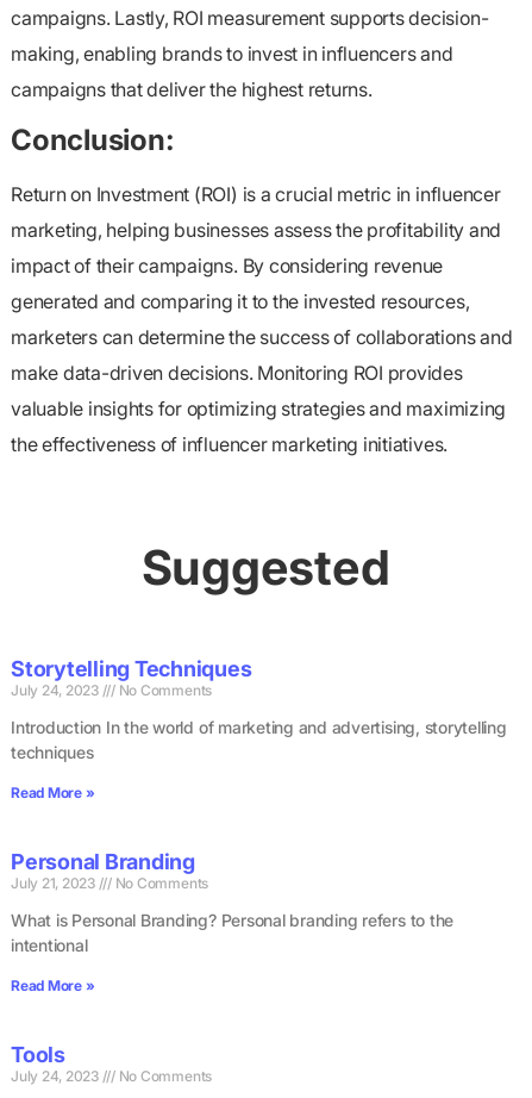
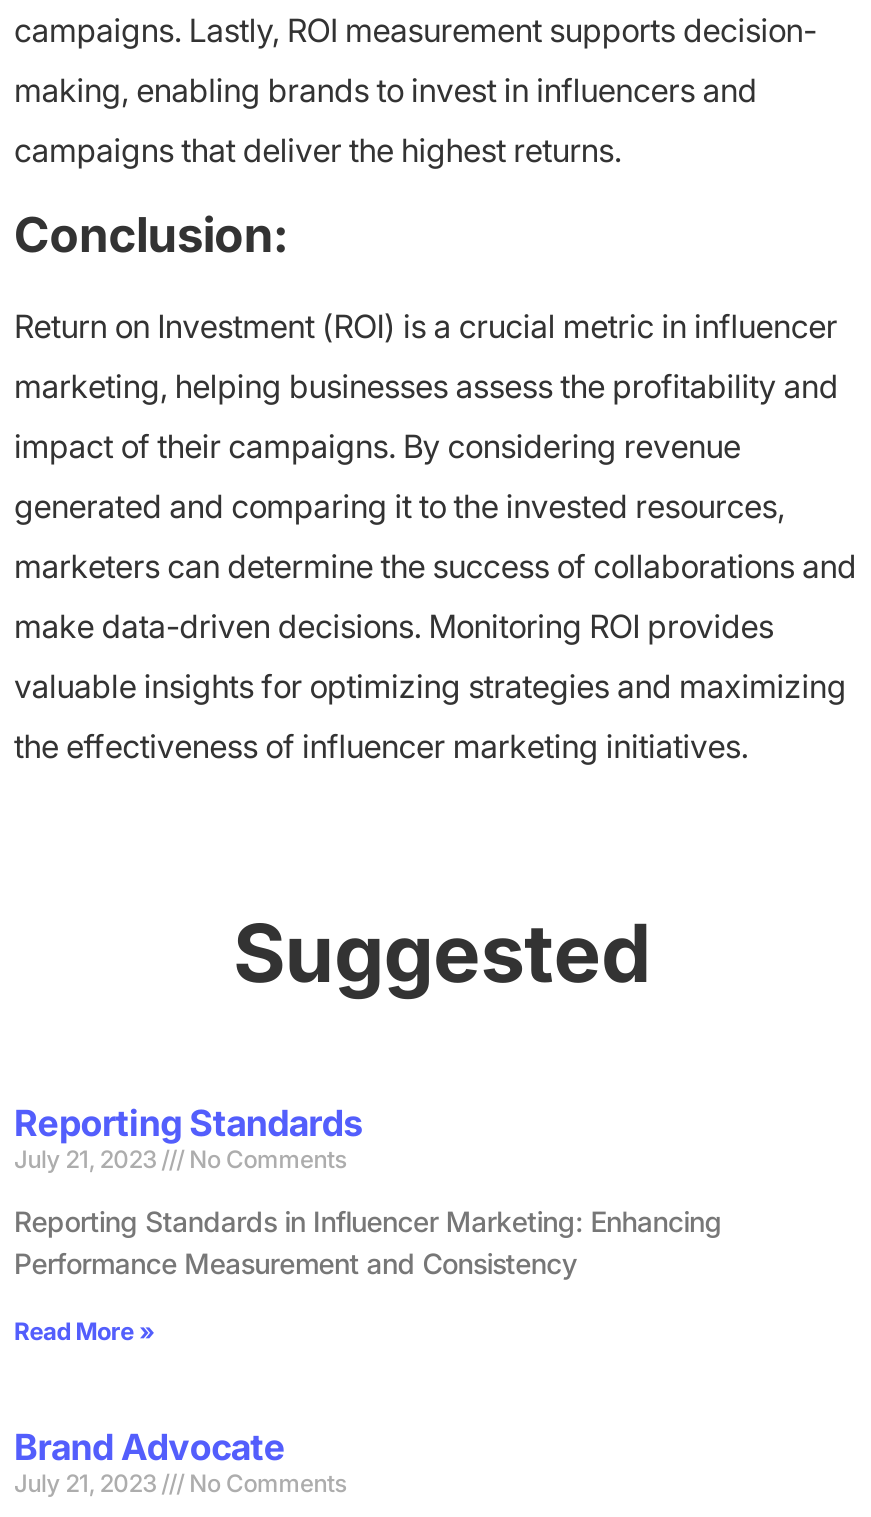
[11,656,507,874] Storytelling Techniques | July 24, 2023 | No Comments | Introduction In the world of marketing and advertising, storytelling | techniques | Read More » | Personal Branding -> [14,1101,363,1143] Reporting Standards
[11,909,454,954] What is Personal Branding? Personal branding refers to the | intentional -> [14,1203,722,1279] Reporting Standards in Influencer Marketing: Enhancing | Performance Measurement and Consistency
[11,1041,102,1084] Tools | July 24, 2023 -> [14,1425,285,1497] Brand Advocate | July 21, 2023

